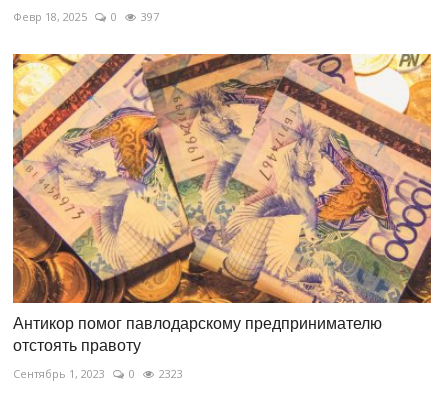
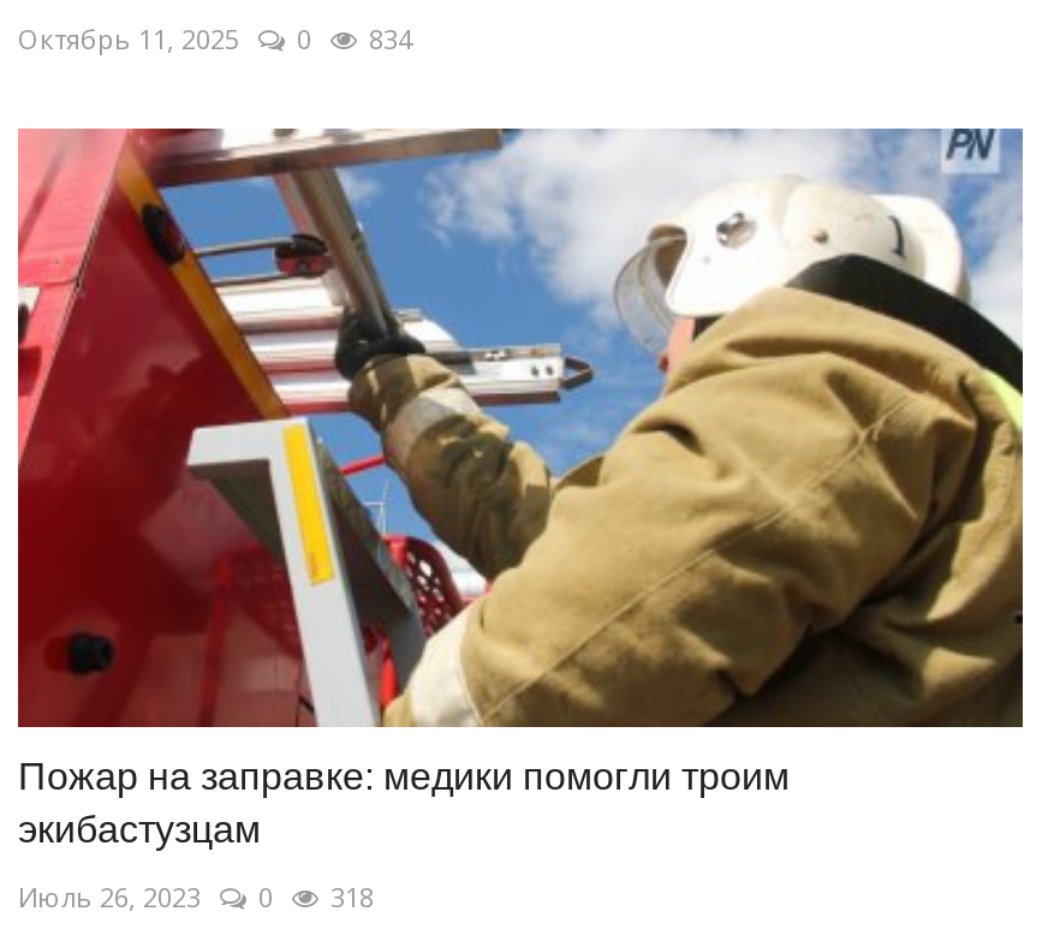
[13,9,87,24] Февр 18, 2025 -> [18,20,239,56] Октябрь 11, 2025
[141,9,159,24] 397 -> [369,20,412,56] 834
[12,53,432,354] [image] | Антикор помог павлодарскому предпринимателю | отстоять правоту -> [16,126,1025,849] [image] | Пожар на заправке: медики помогли троим | экибастузцам
[13,366,105,381] Сентябрь 1, 2023 -> [18,878,201,914] Июль 26, 2023
[159,366,183,381] 2323 -> [331,878,374,914] 318

